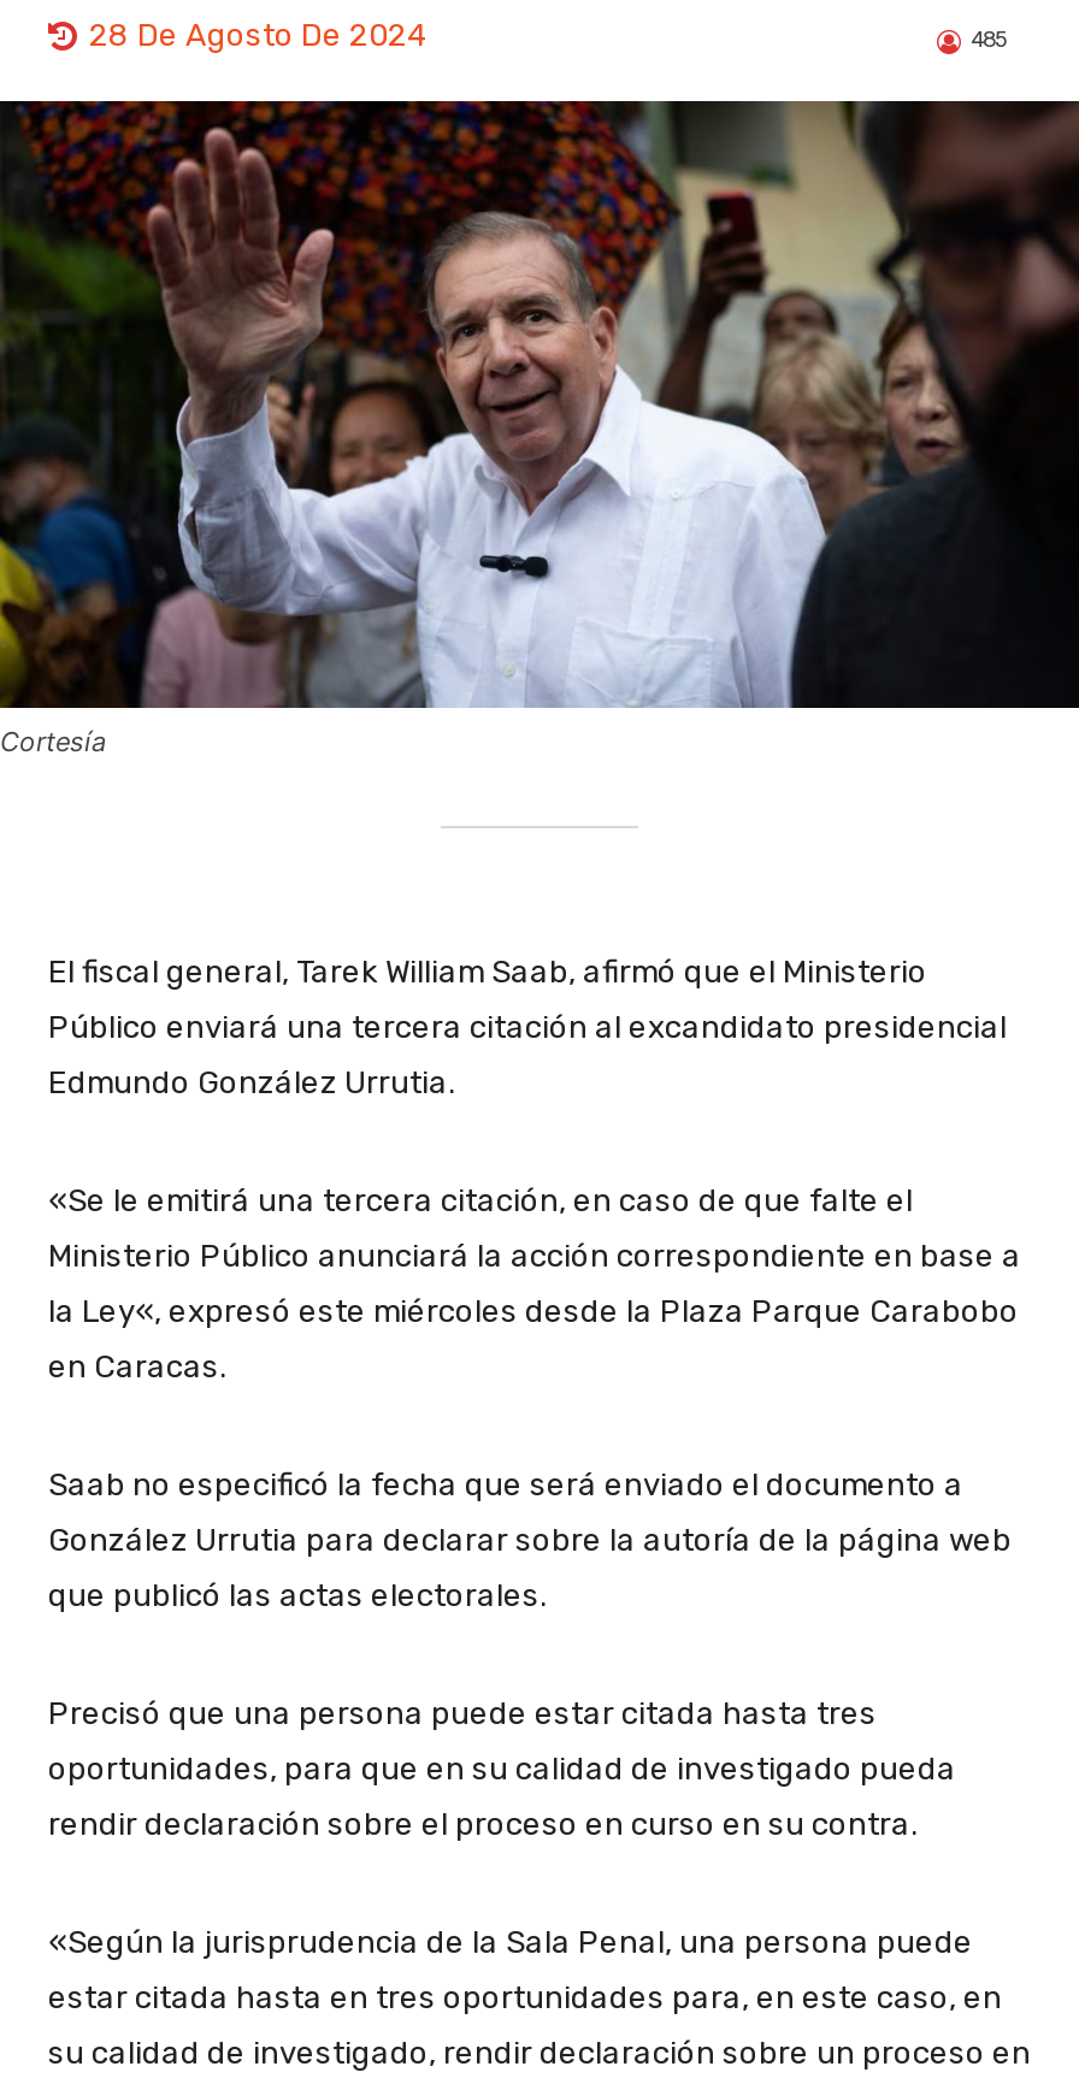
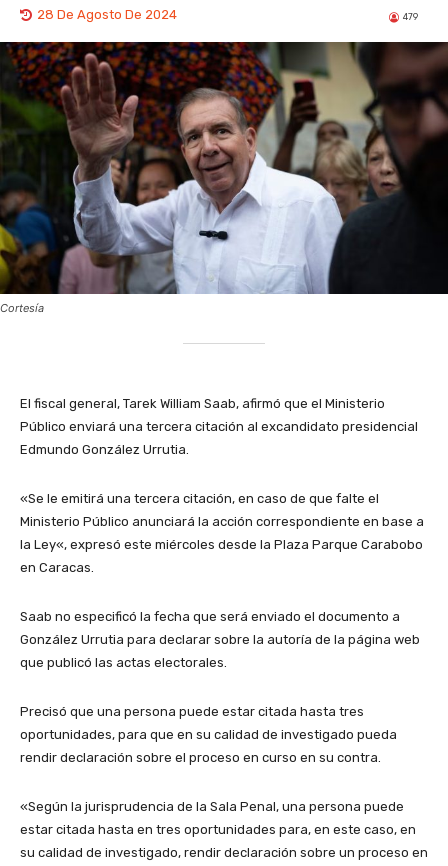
[971,29,1007,53] 485 -> [403,12,418,22] 479

